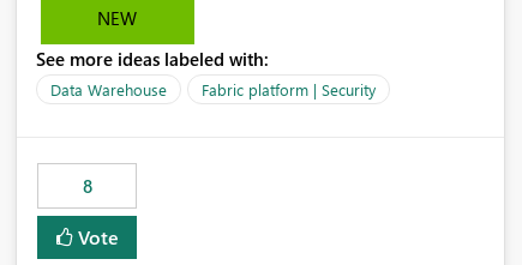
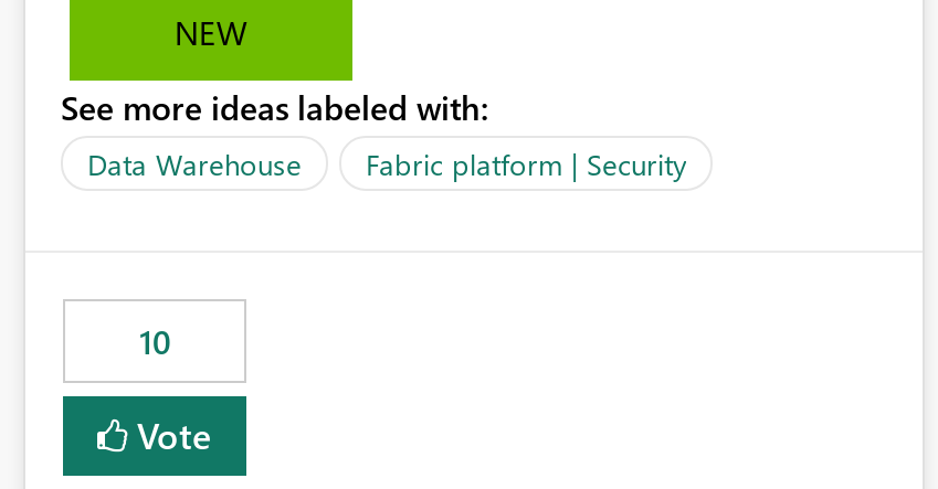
[82,174,92,198] 8 -> [139,320,170,364] 10

